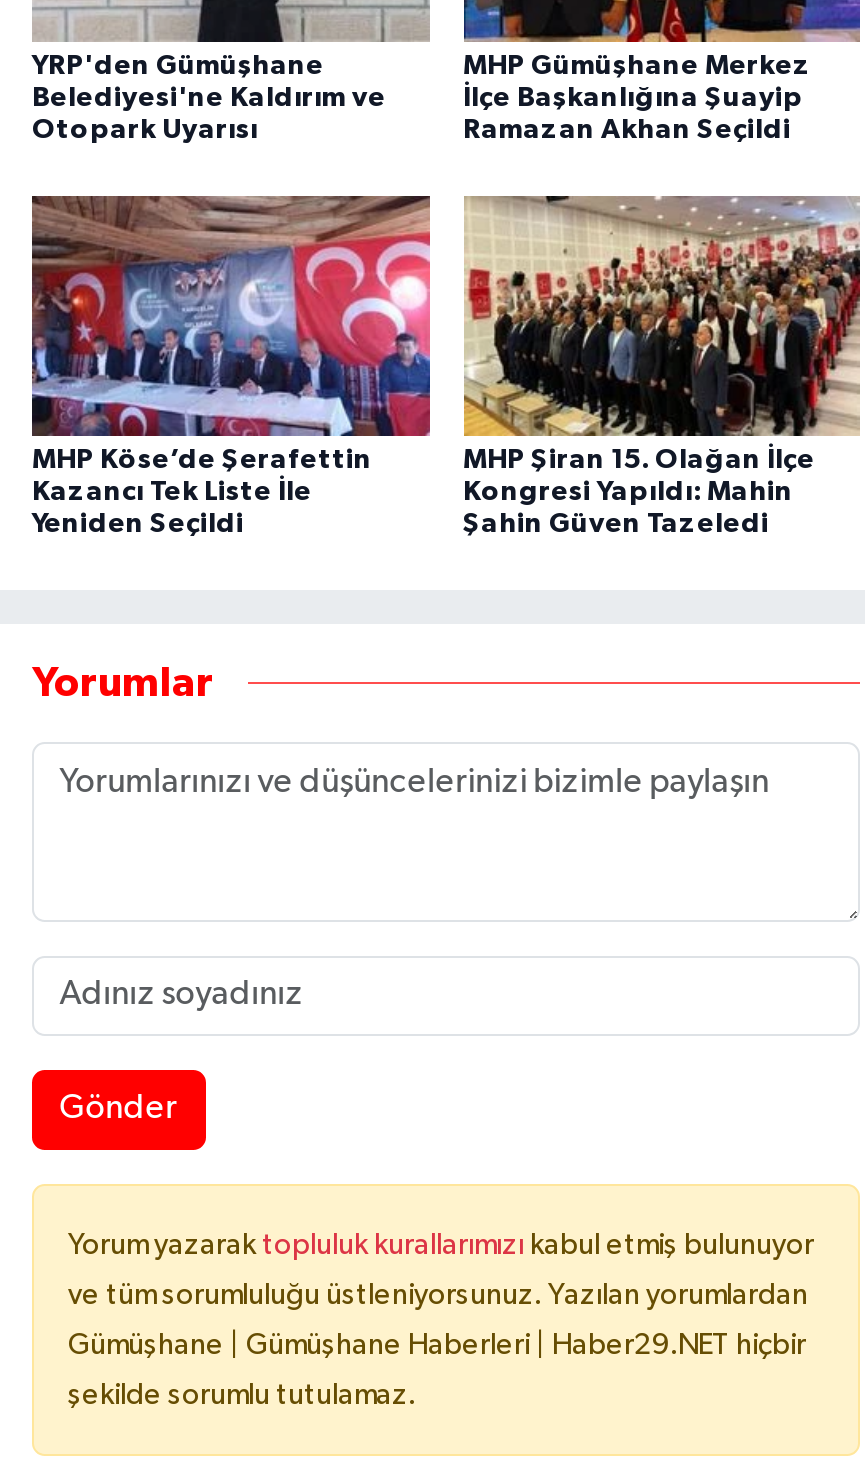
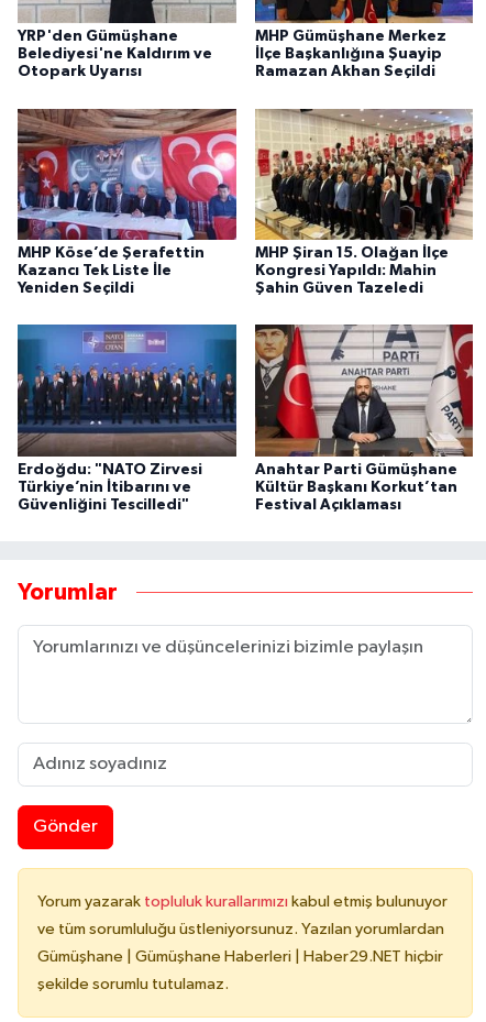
none -> [18,323,238,512] [image] | Erdoğdu: "NATO Zirvesi | Türkiye’nin İtibarını ve | Güvenliğini Tescilledi"
none -> [254,325,474,512] [image] | Anahtar Parti Gümüşhane | Kültür Başkanı Korkut’tan | Festival Açıklaması

